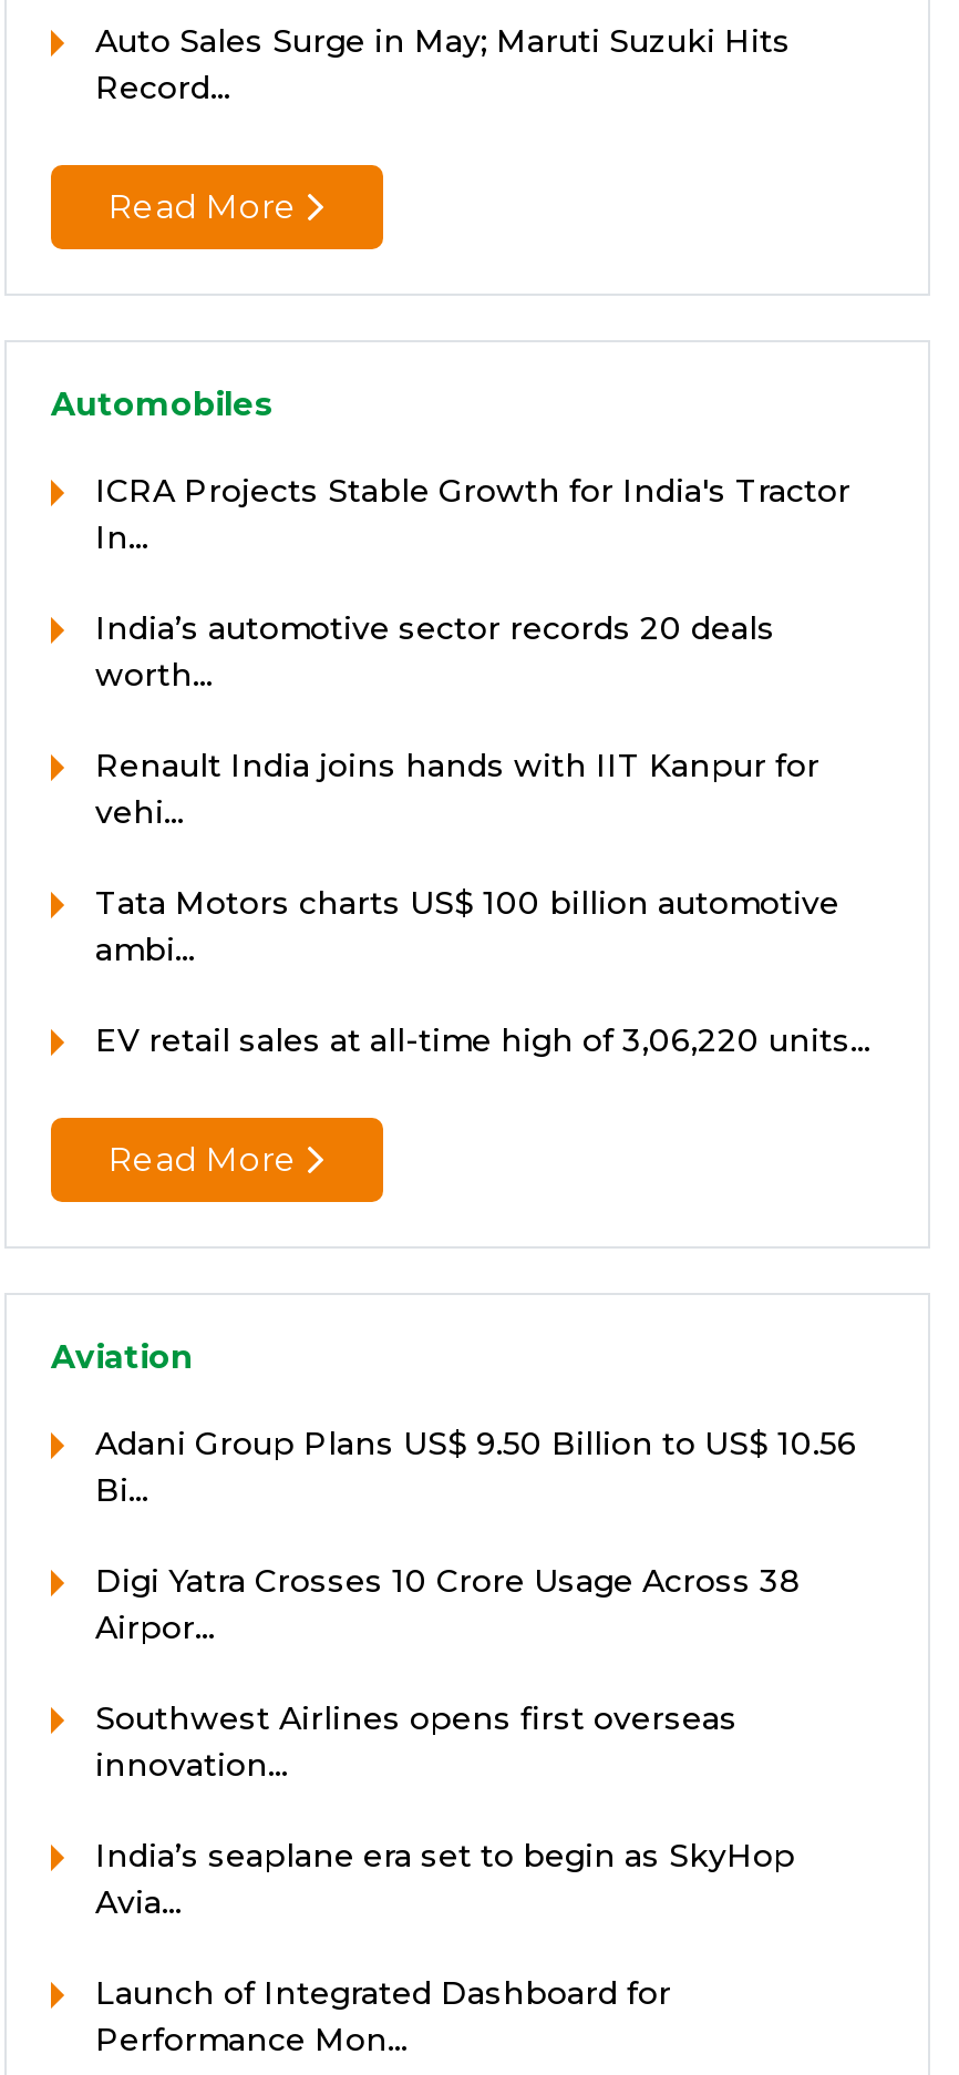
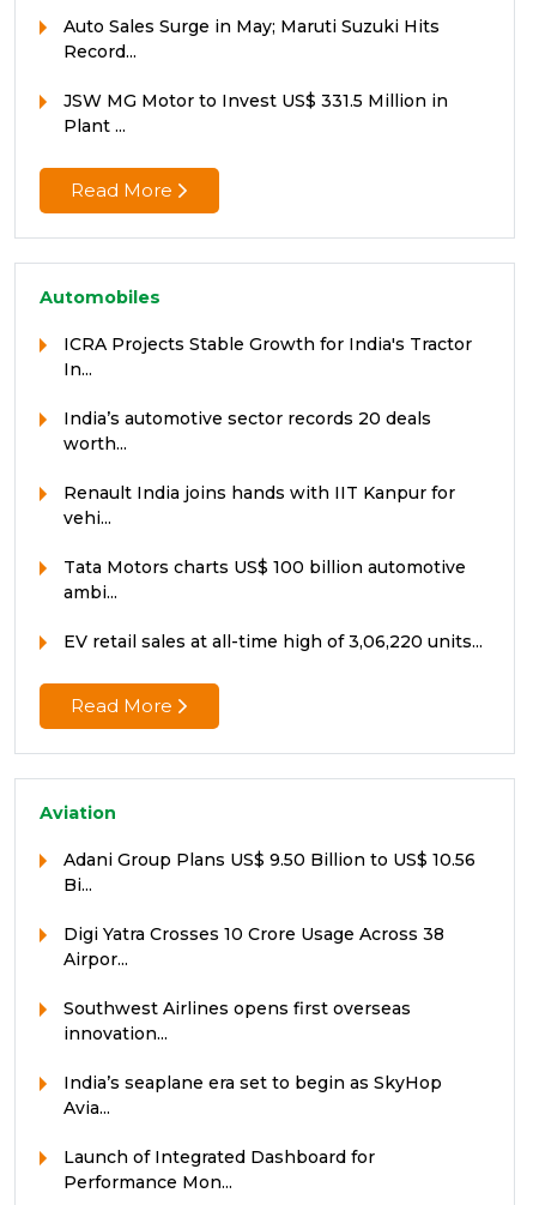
none -> [63,90,448,137] JSW MG Motor to Invest US$ 331.5 Million in | Plant ...

